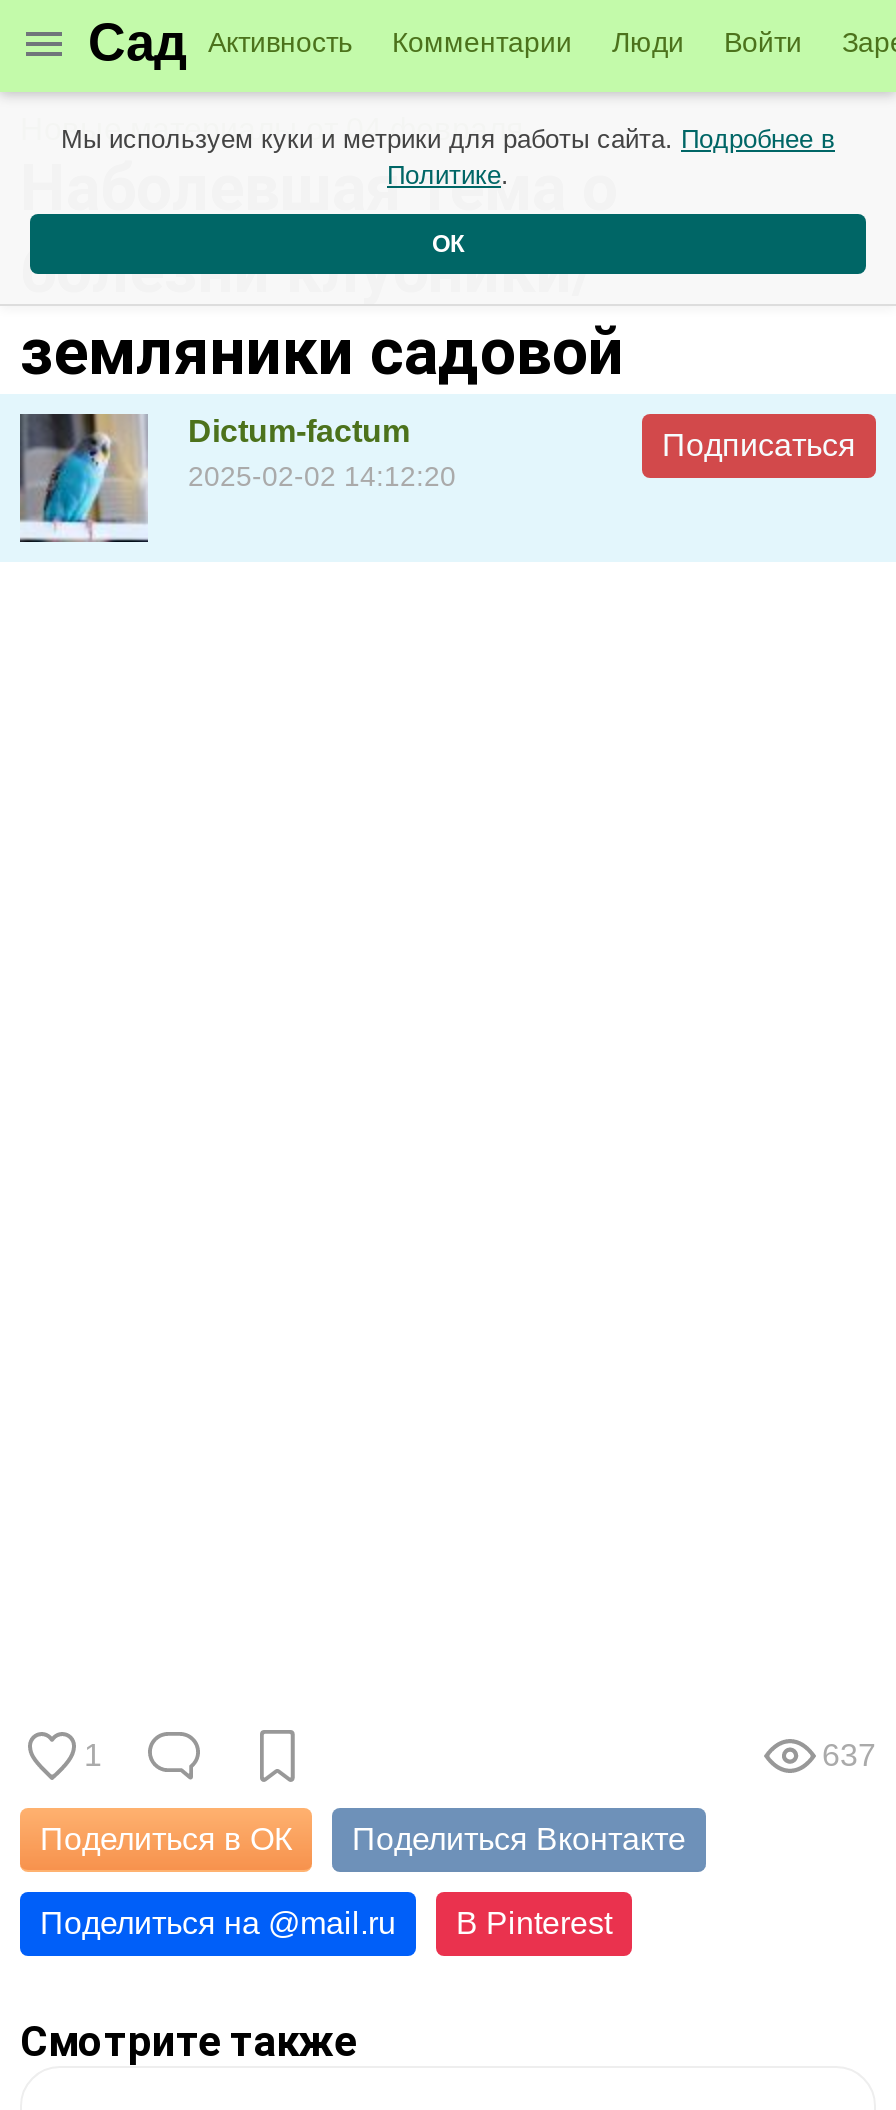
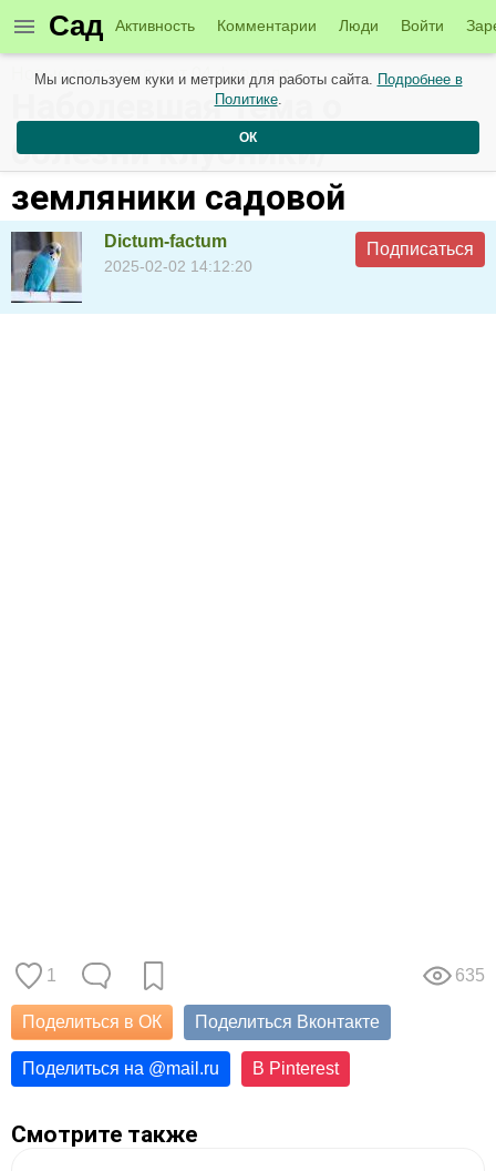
[822,1738,876,1772] 637 -> [455,966,485,984] 635

